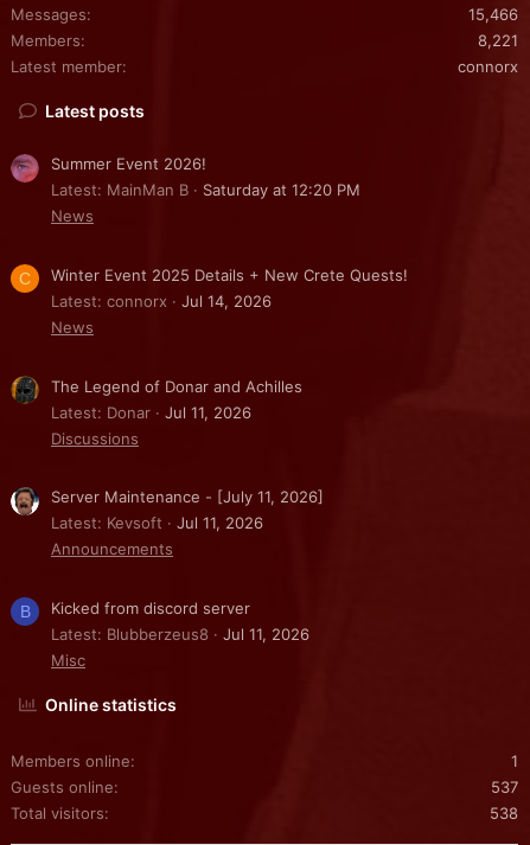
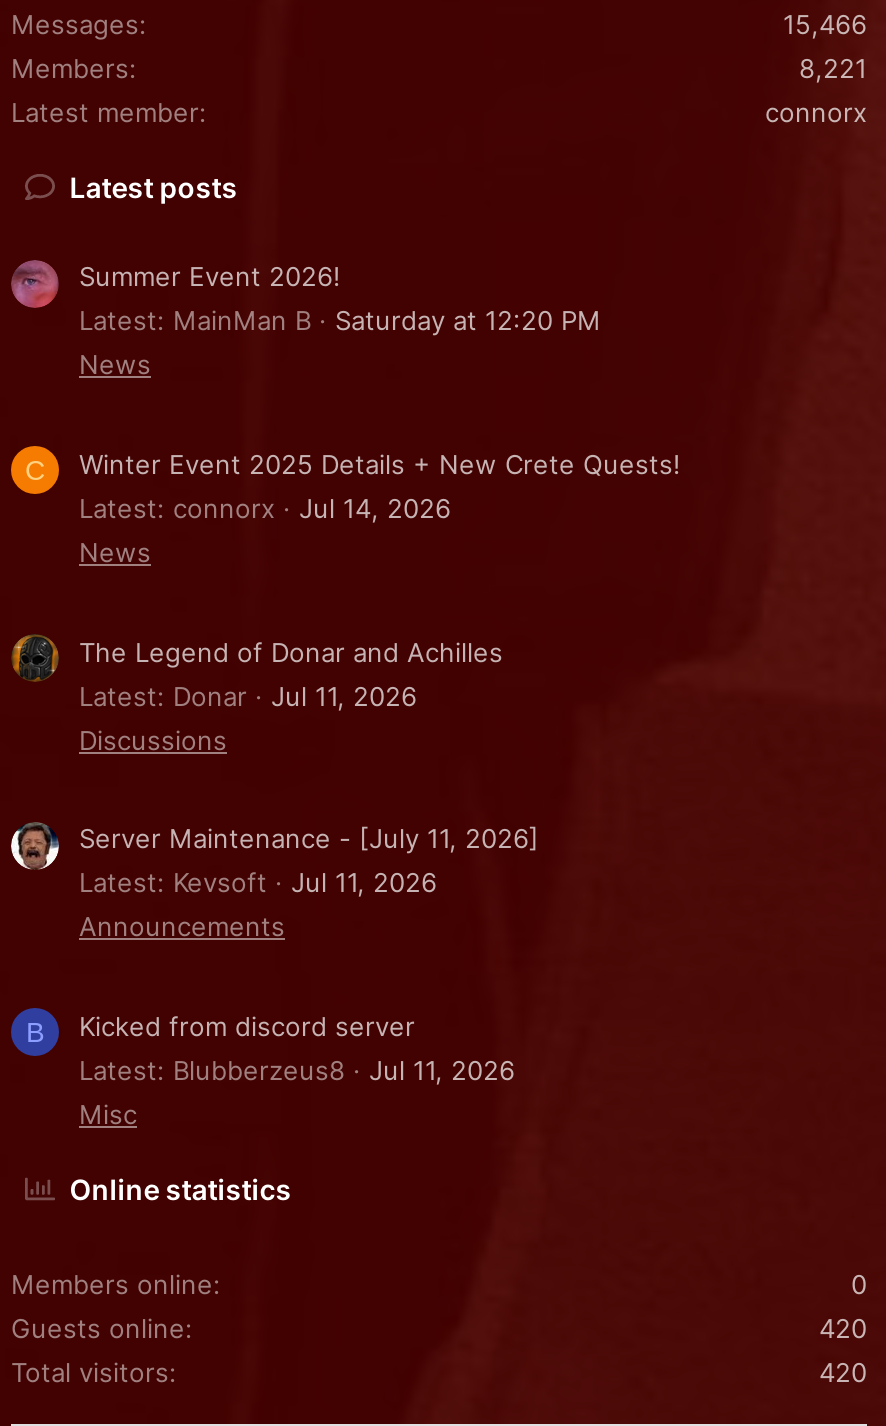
[511,751,518,770] 1 -> [851,1268,867,1300] 0
[491,777,518,796] 537 -> [819,1312,867,1344] 420
[490,804,518,822] 538 -> [819,1356,867,1388] 420

